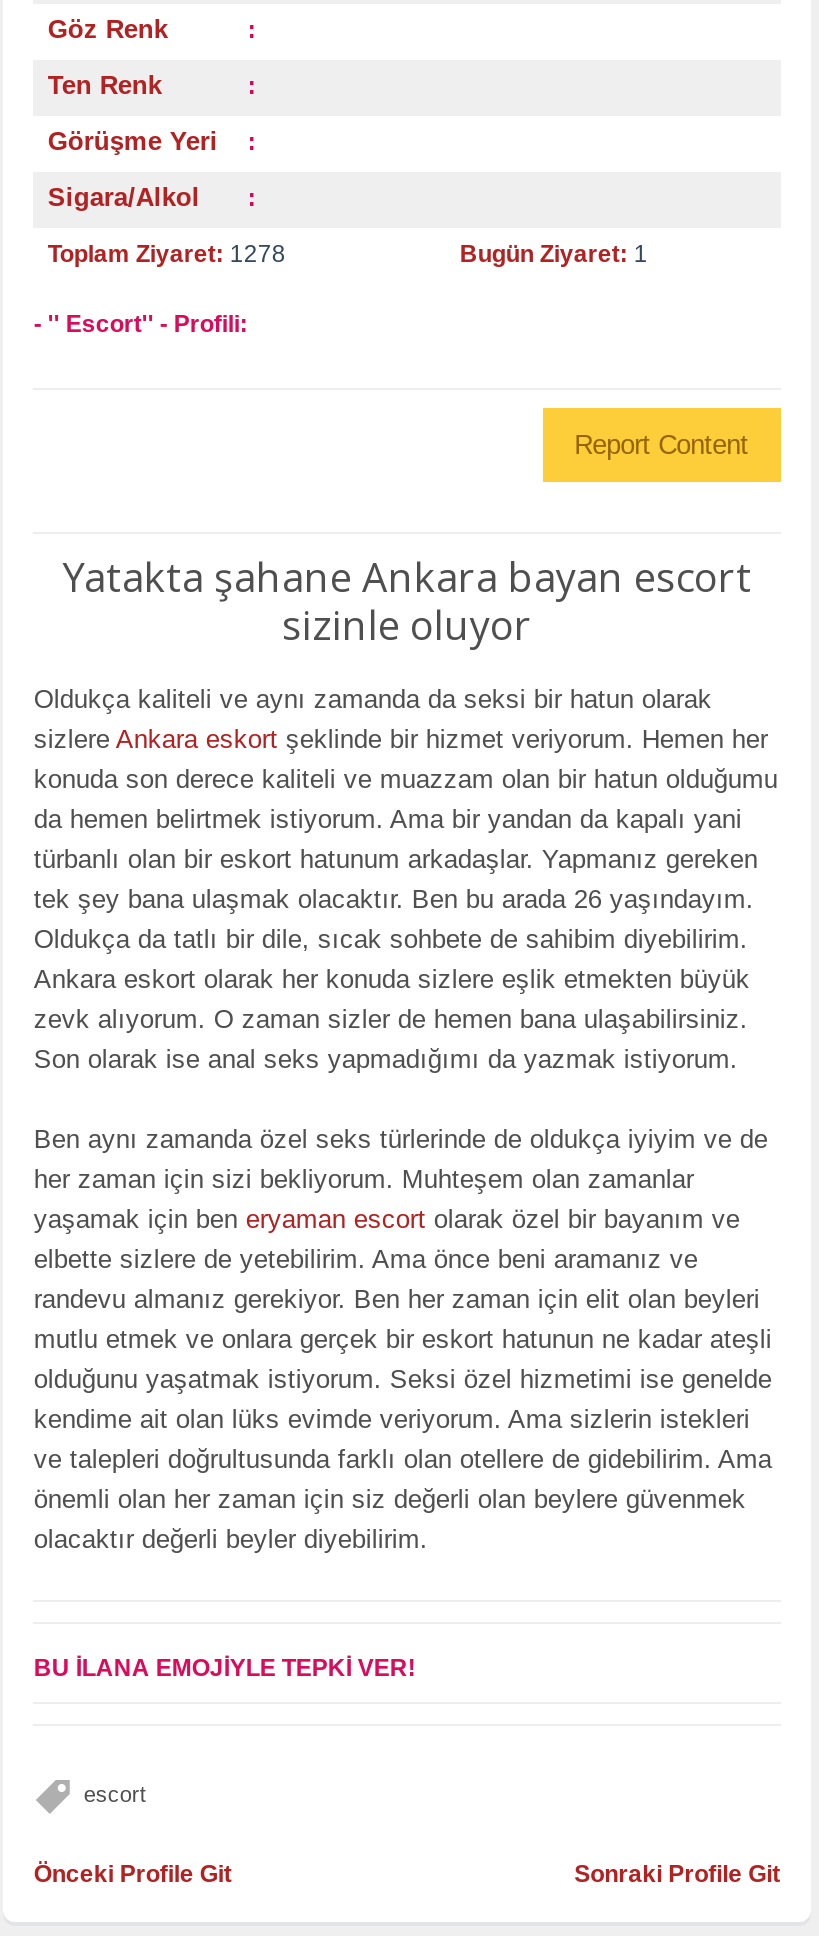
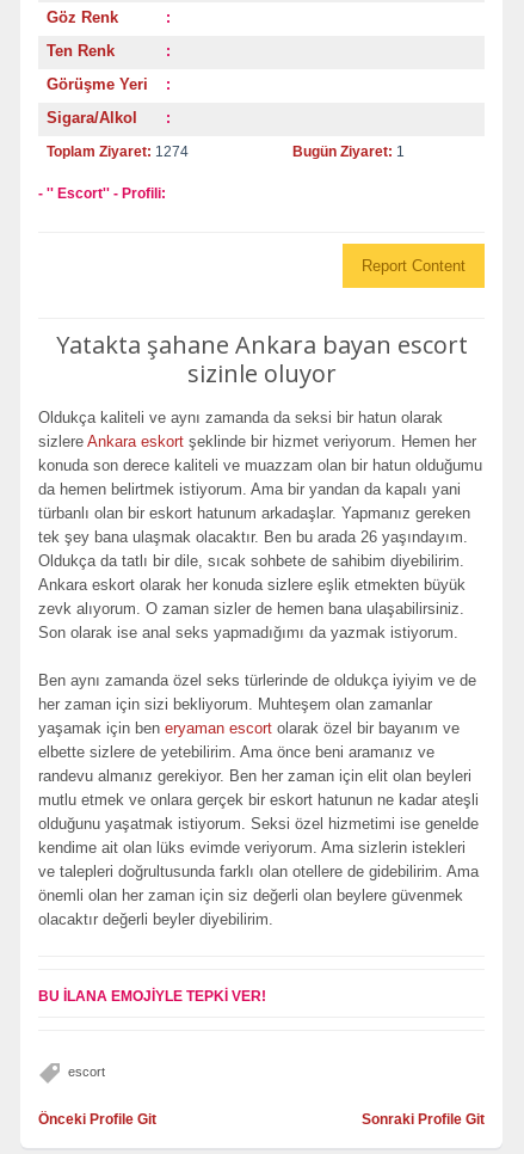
[48,240,286,268] Toplam Ziyaret: 1278 -> [47,144,189,160] Toplam Ziyaret: 1274

